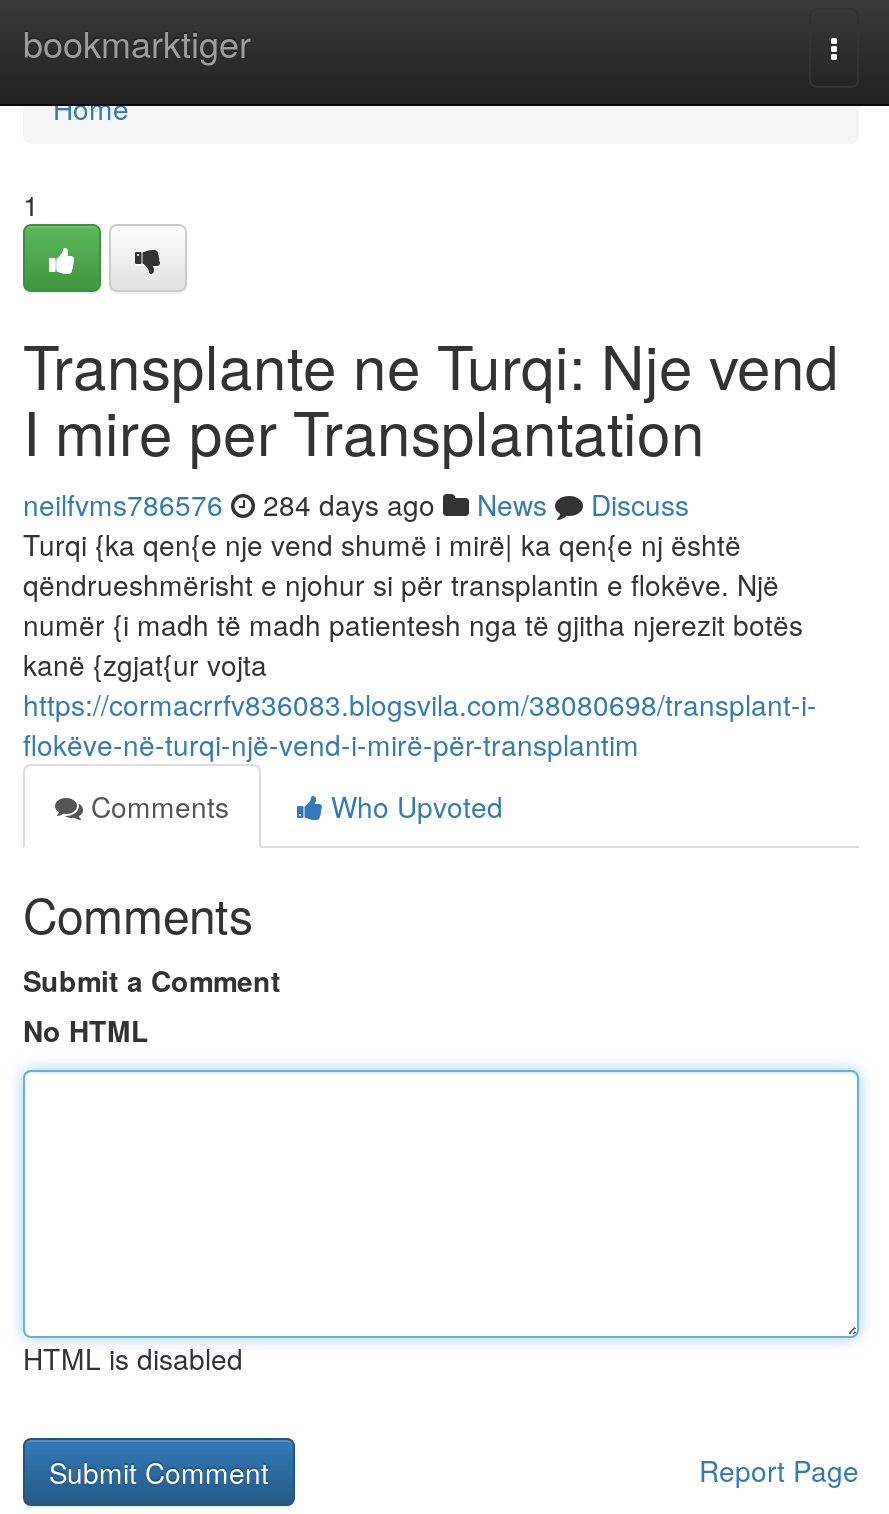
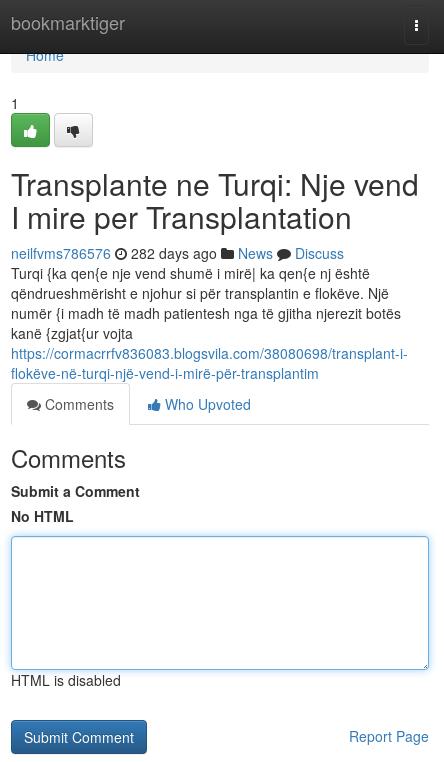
[23,484,689,524] neilfvms786576 284 days ago News Discuss -> [11,243,344,263] neilfvms786576 282 days ago News Discuss

